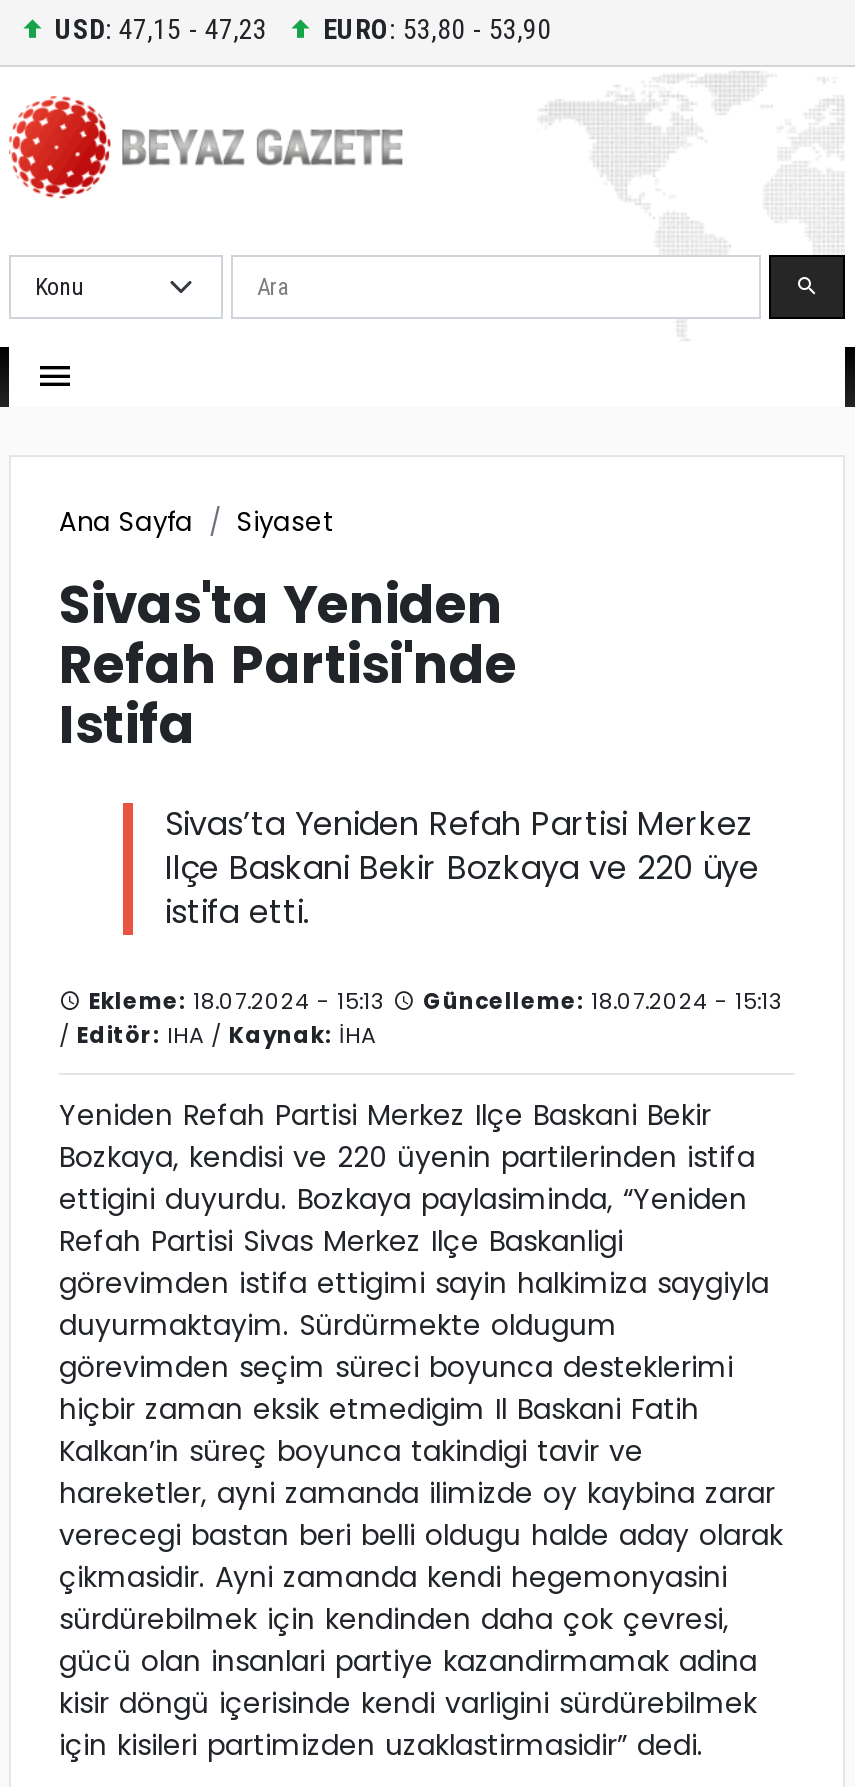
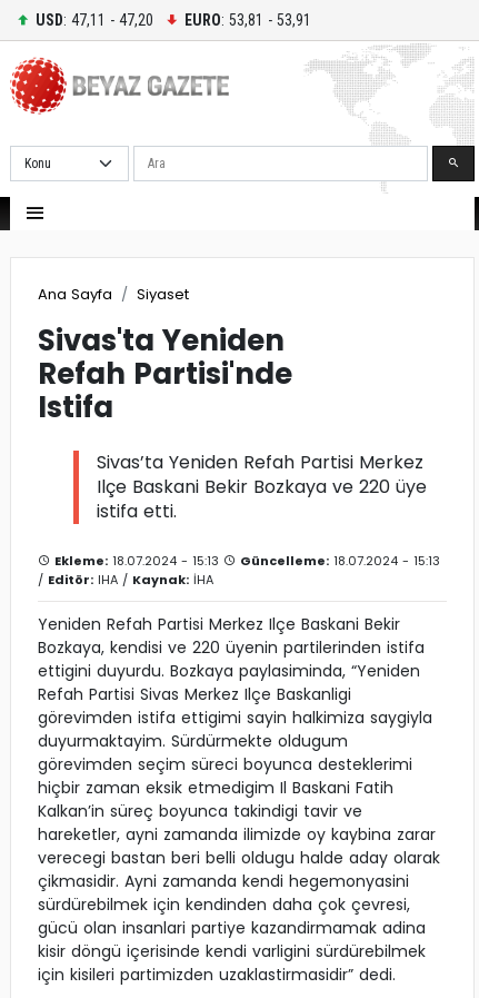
[55,12,267,44] USD: 47,15 - 47,23 -> [36,11,153,28] USD: 47,11 - 47,20
[323,12,551,44] EURO: 53,80 - 53,90 -> [184,11,311,28] EURO: 53,81 - 53,91

